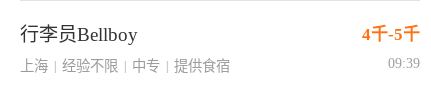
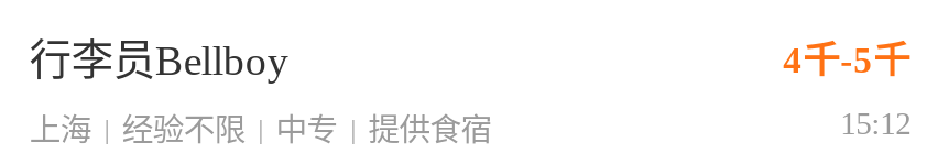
[388,55,420,71] 09:39 -> [840,106,911,141] 15:12

